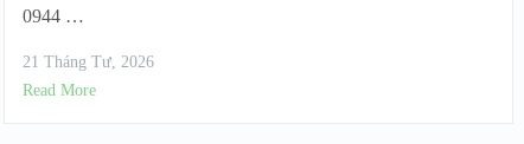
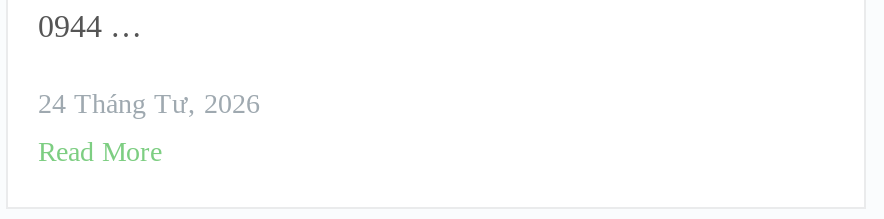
[23,53,154,71] 21 Tháng Tư, 2026 -> [38,89,260,119] 24 Tháng Tư, 2026

